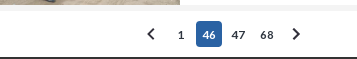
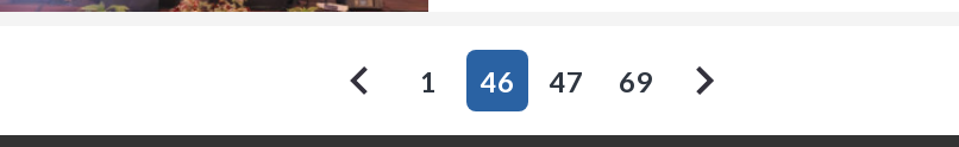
[176,27,274,41] 1 46 47 68 -> [420,65,652,98] 1 46 47 69

